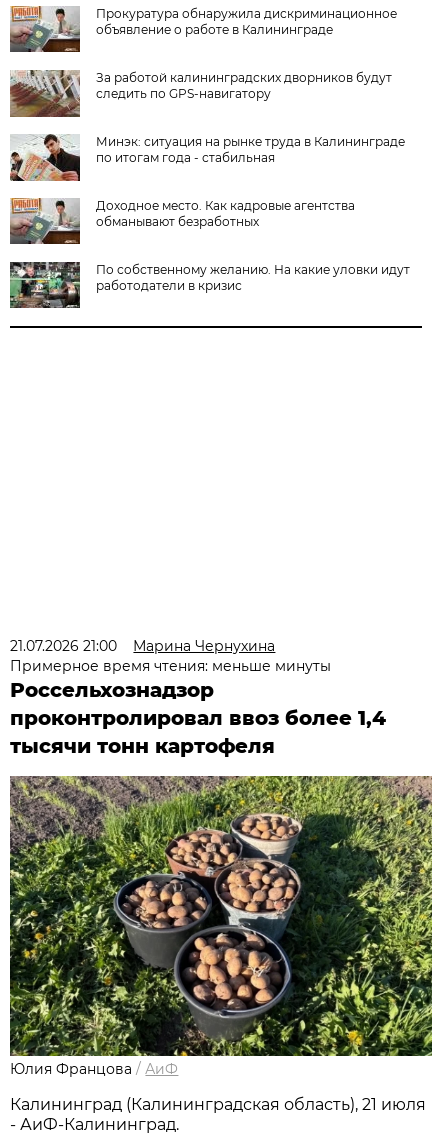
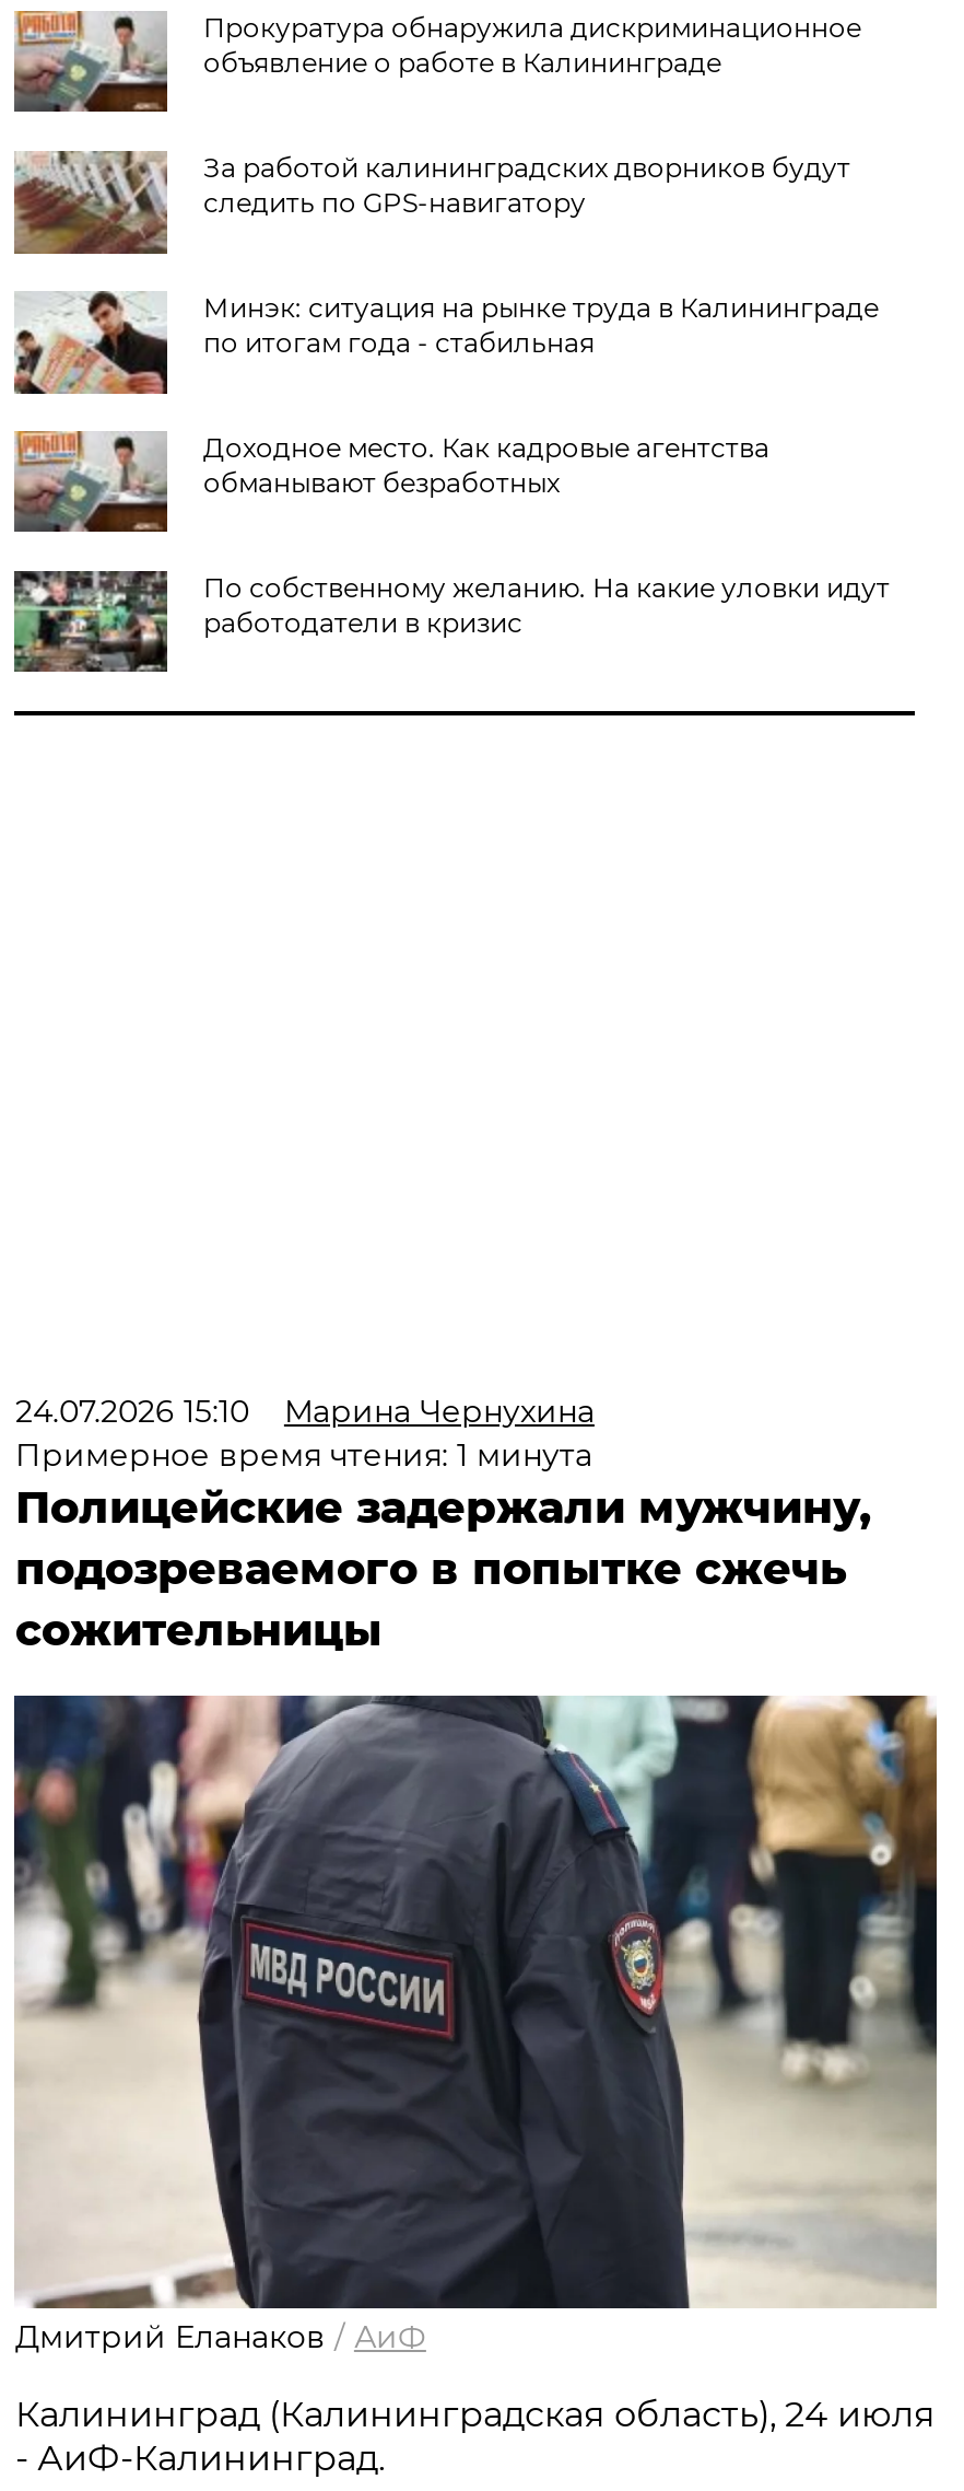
[10,637,275,655] 21.07.2026 21:00 Марина Чернухина -> [15,1391,594,1431] 24.07.2026 15:10 Марина Чернухина
[10,657,386,758] Примерное время чтения: меньше минуты | Россельхознадзор | проконтролировал ввоз более 1,4 | тысячи тонн картофеля -> [15,1435,872,1656] Примерное время чтения: 1 минута | Полицейские задержали мужчину, | подозреваемого в попытке сжечь | сожительницы
[9,775,433,1078] [image] | Юлия Францова / АиФ -> [12,1693,939,2356] [image] | Дмитрий Еланаков / АиФ
[10,1095,426,1114] Калининград (Калининградская область), 21 июля -> [15,2393,935,2435] Калининград (Калининградская область), 24 июля

